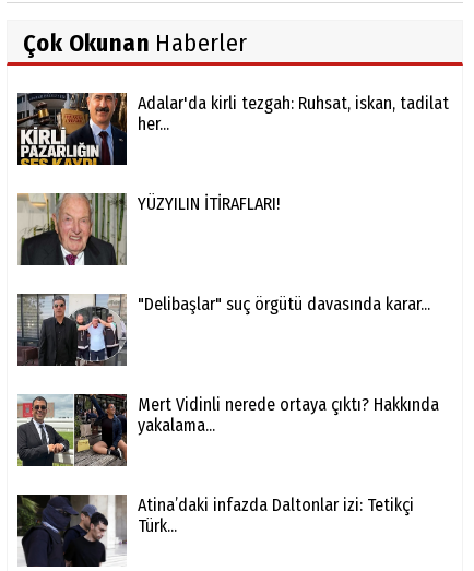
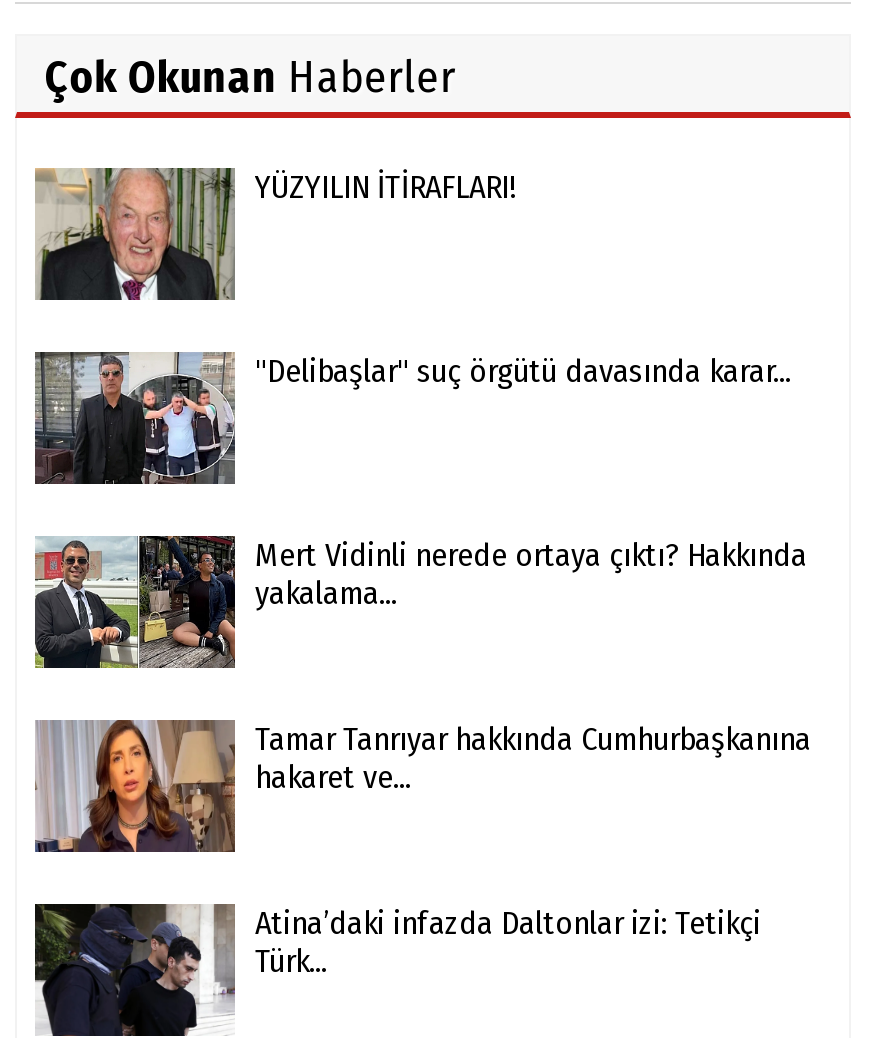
[16,92,449,166] [image] | Adalar'da kirli tezgah: Ruhsat, iskan, tadilat | her... -> none
moved [17,191,439,436] -> [35,163,807,612]: [image] | YÜZYILIN İTİRAFLARI! | "Delibaşlar" suç örgütü davasında karar... | Mert Vidinli nerede ortaya çıktı? Hakkında | yakalama...
none -> [35,719,811,853] [image] | Tamar Tanrıyar hakkında Cumhurbaşkanına | hakaret ve...

